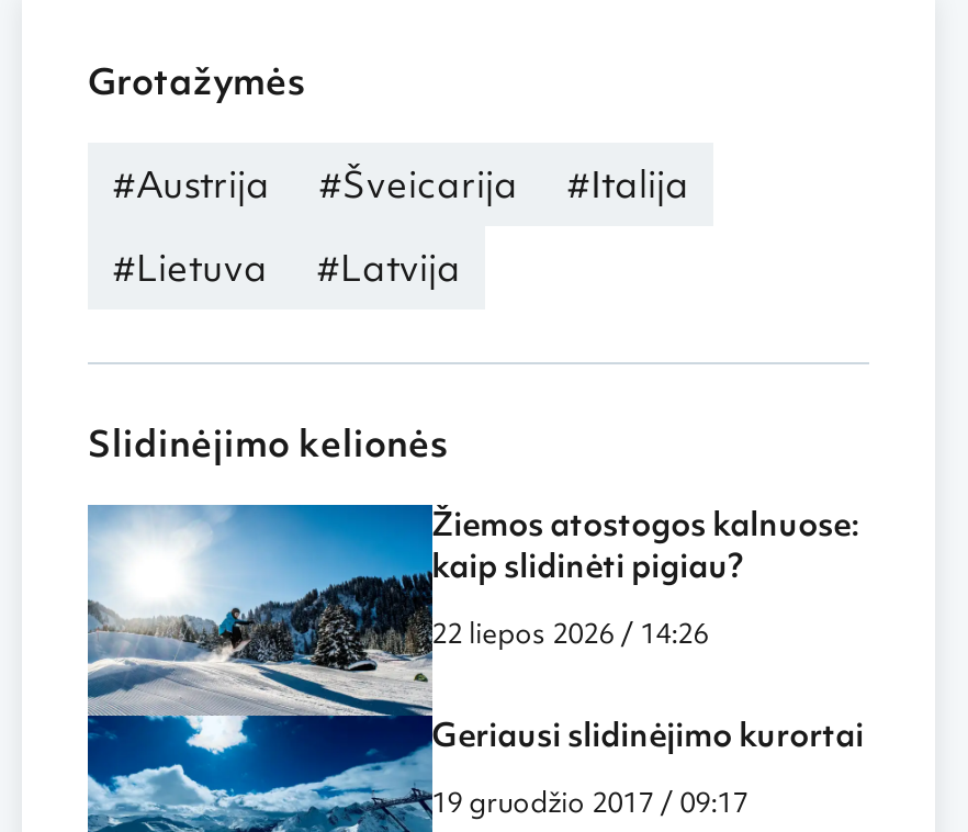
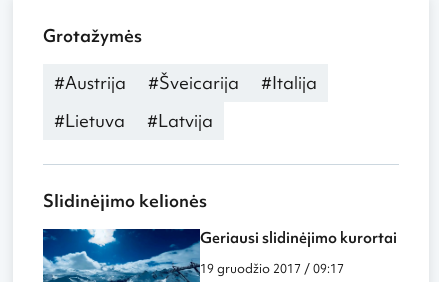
[88,502,860,718] [image] | Žiemos atostogos kalnuose: | kaip slidinėti pigiau? | 22 liepos 2026 / 14:26 -> none

